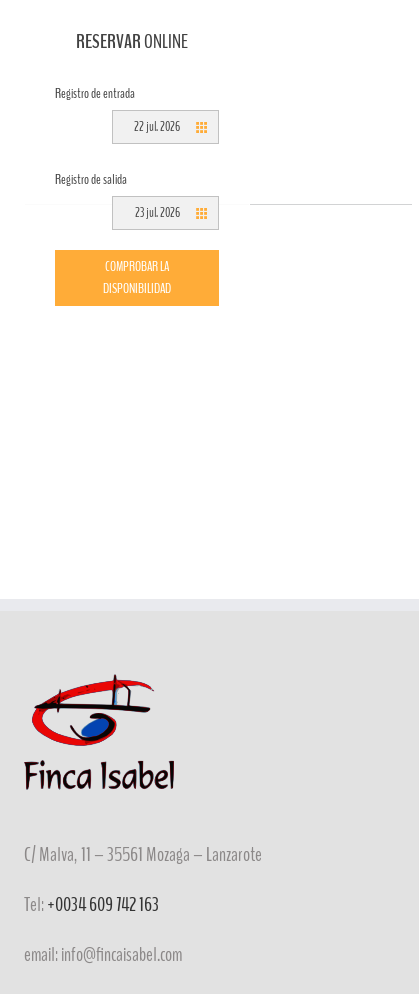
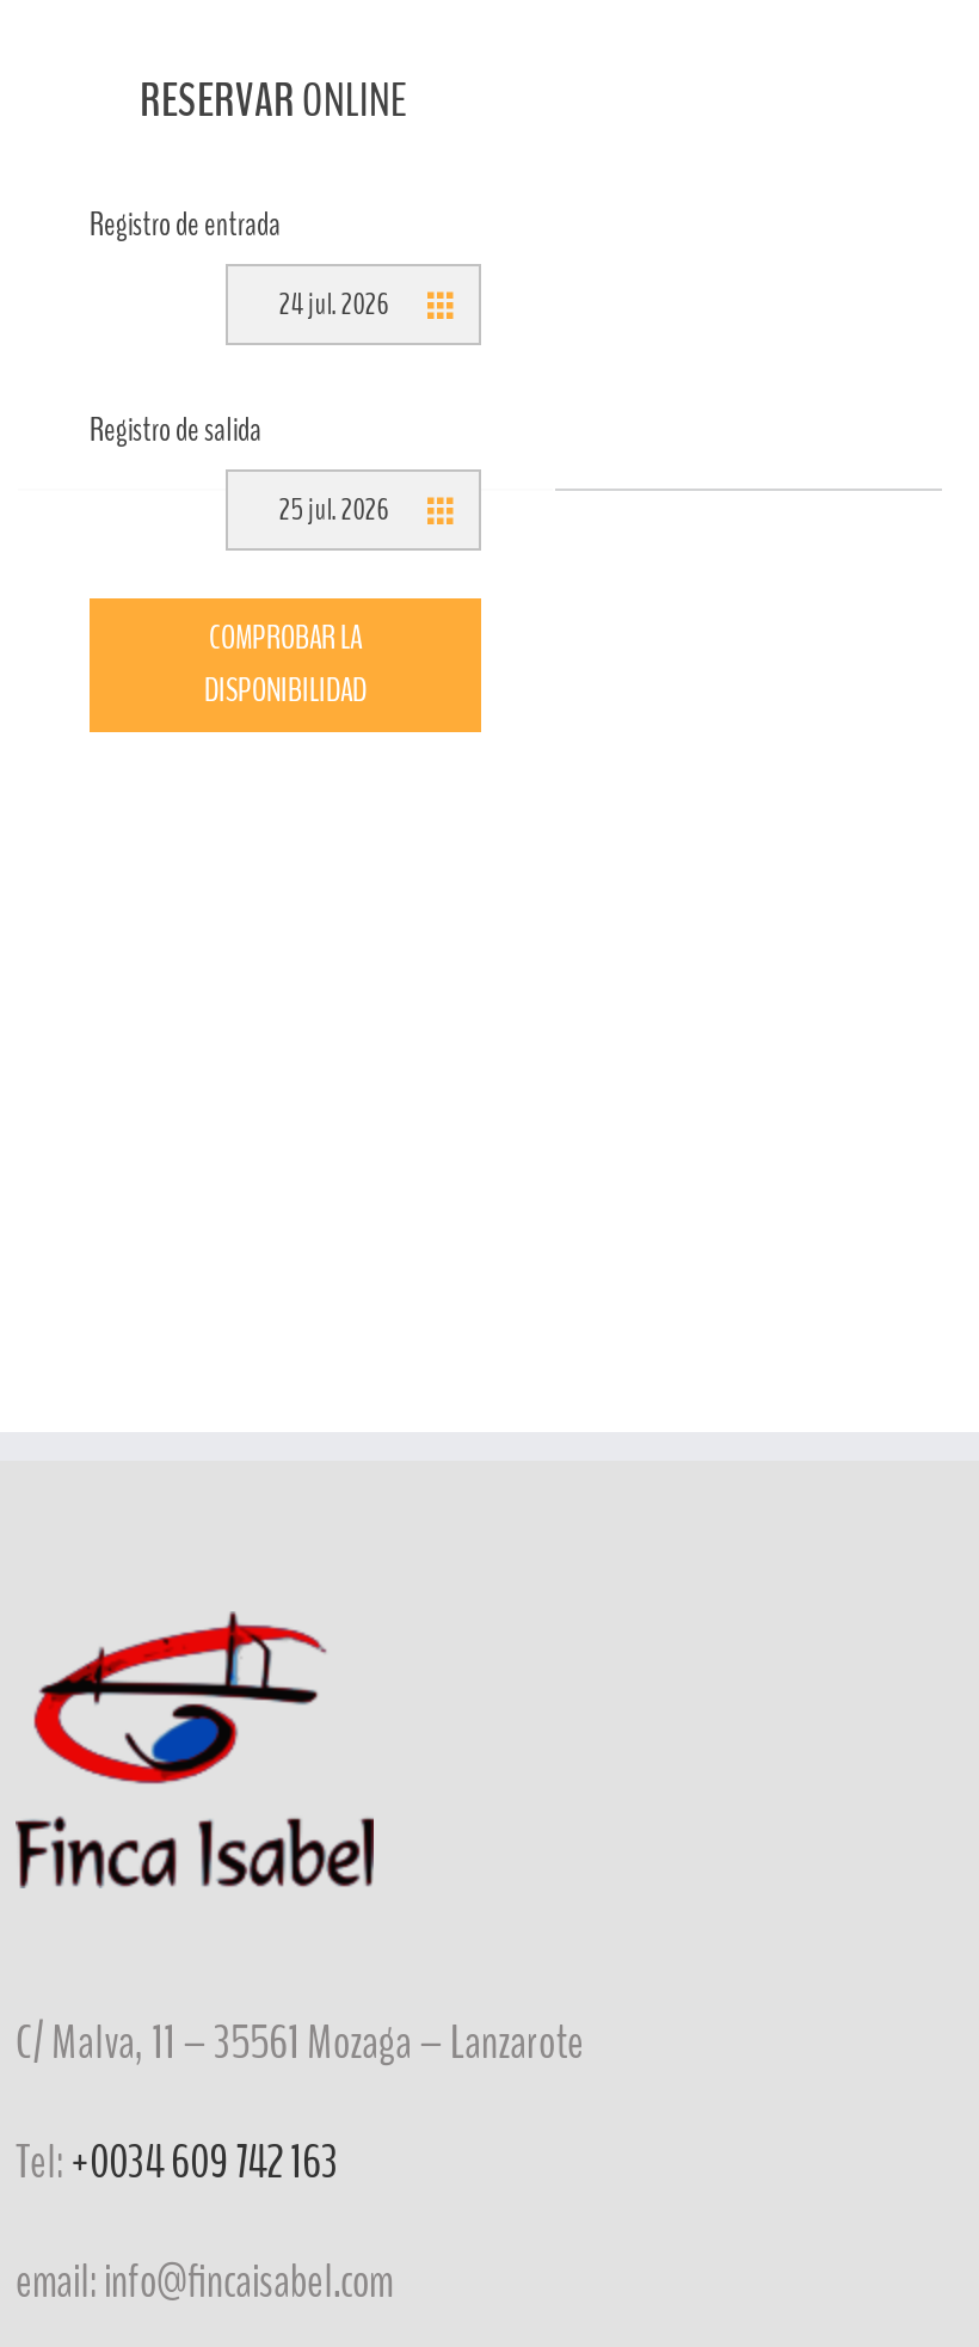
[134,119,180,135] 22 jul. 2026 -> [279,285,388,324] 24 jul. 2026
[135,205,180,221] 23 jul. 2026 -> [279,491,388,529] 25 jul. 2026

